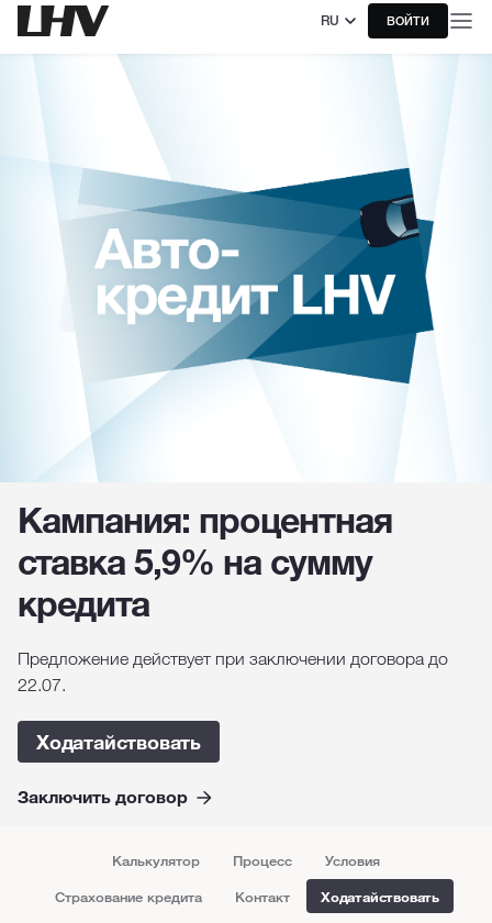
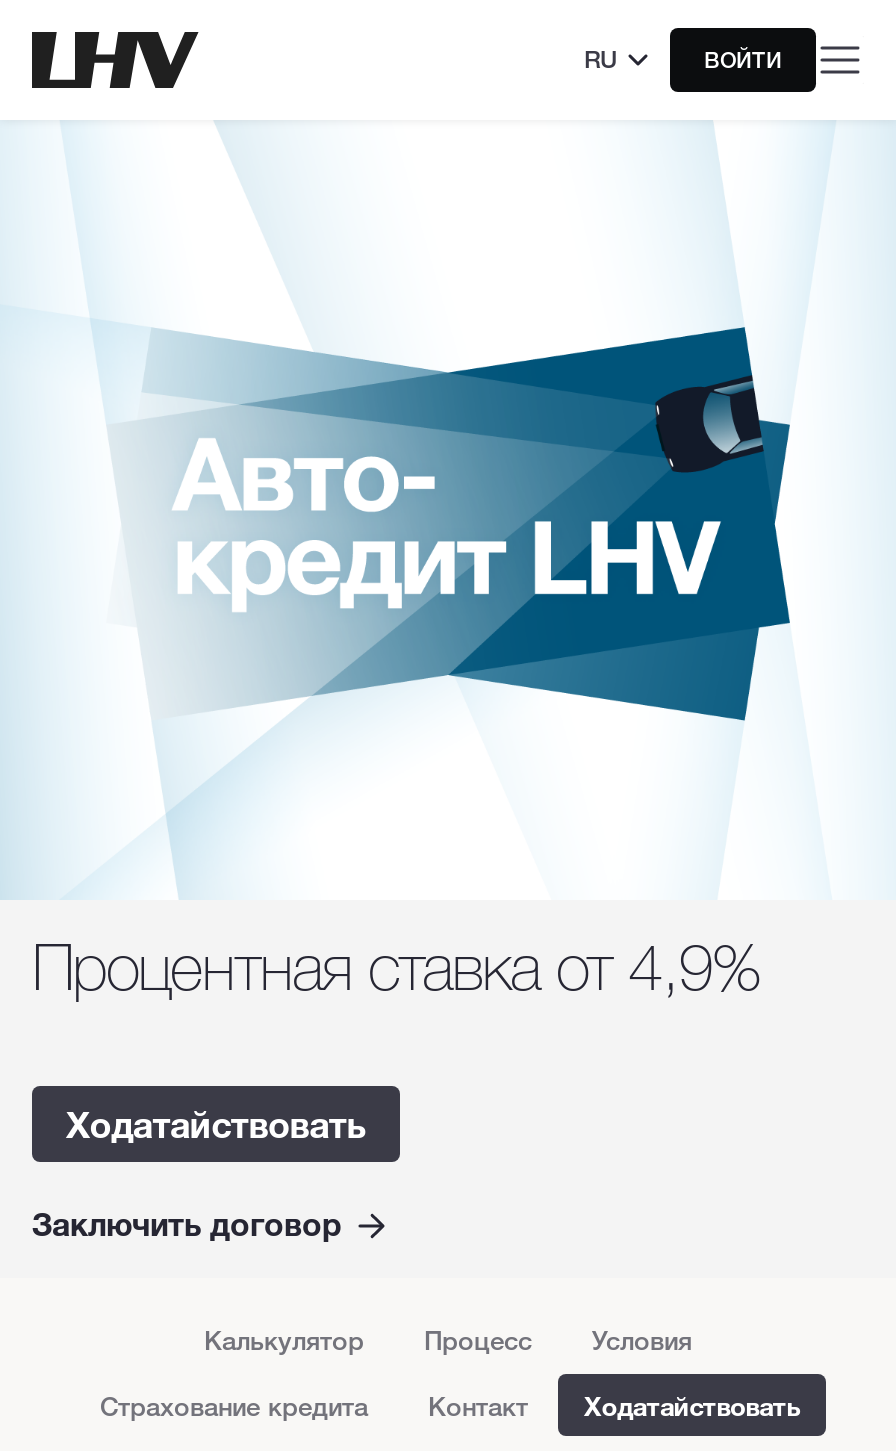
[18,498,448,696] Кампания: процентная | ставка 5,9% на сумму | кредита | Предложение действует при заключении договора до | 22.07. -> [32,928,760,1006] Процентная ставка от 4,9%

